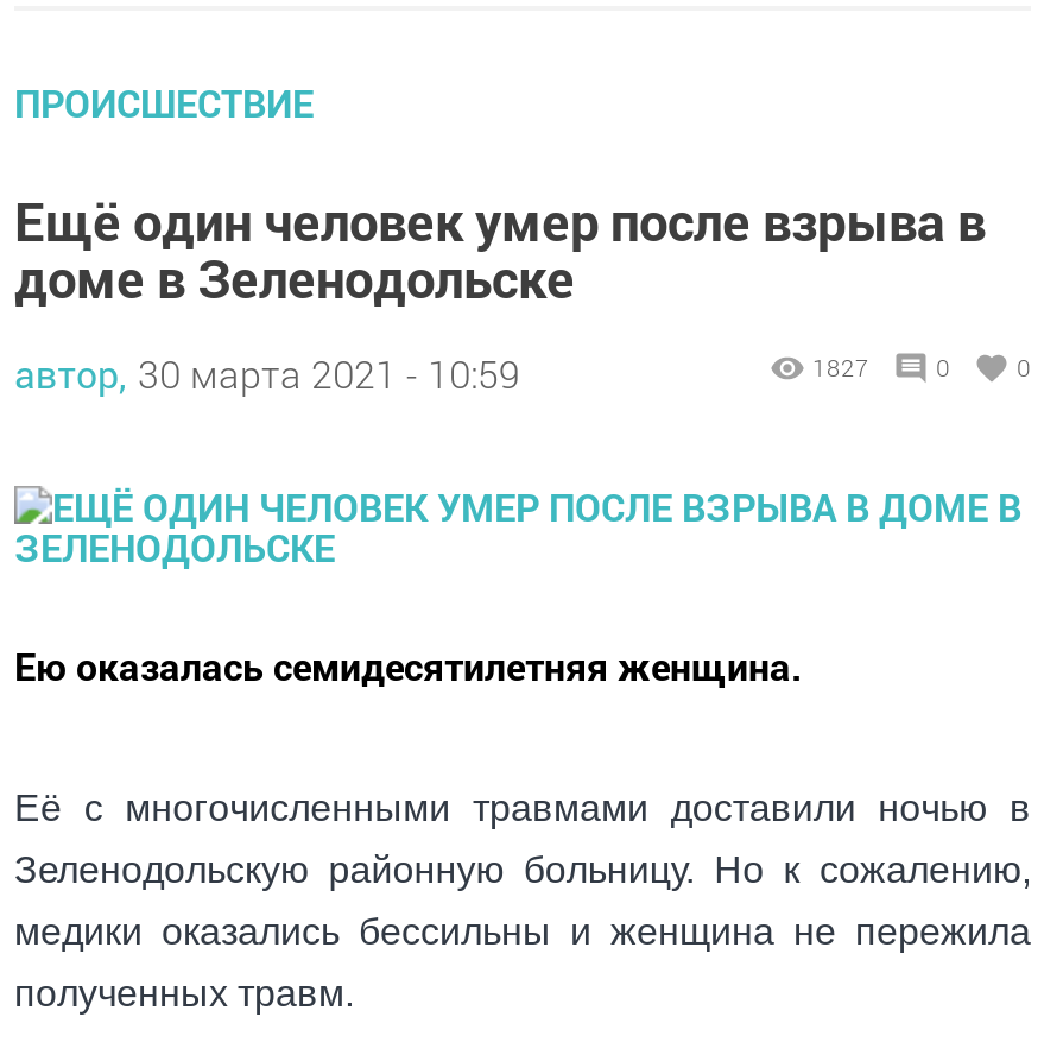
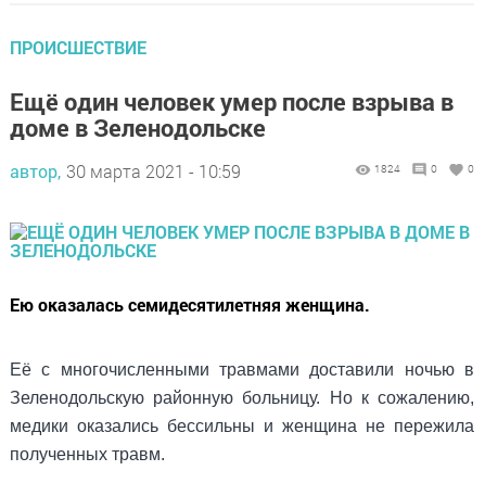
[812,352,869,383] 1827 -> [374,162,400,176] 1824

